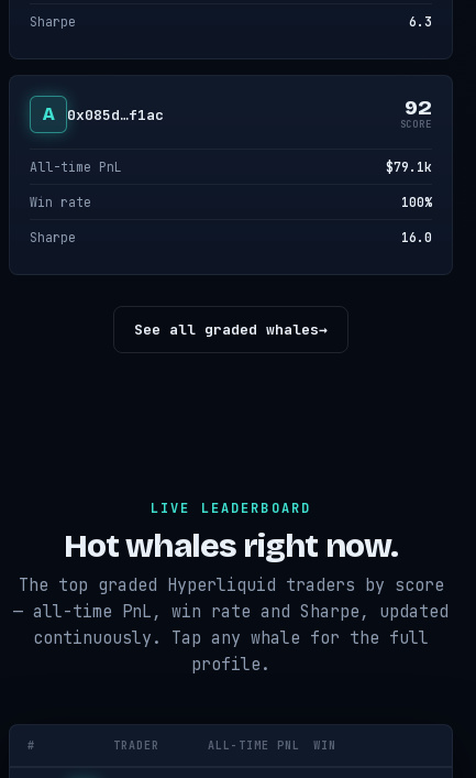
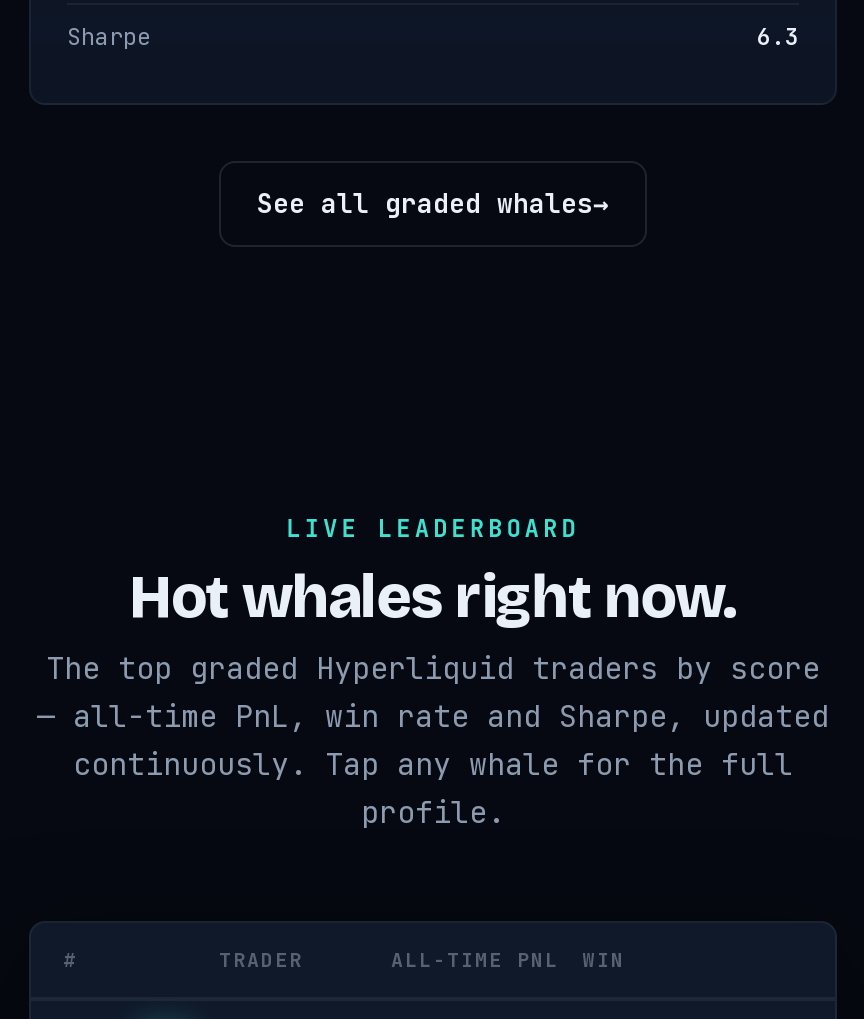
[30,95,432,245] A | 0x085d…f1ac | 92 | SCORE | All-time PnL | $79.1k | Win rate | 100% | Sharpe | 16.0 -> none

